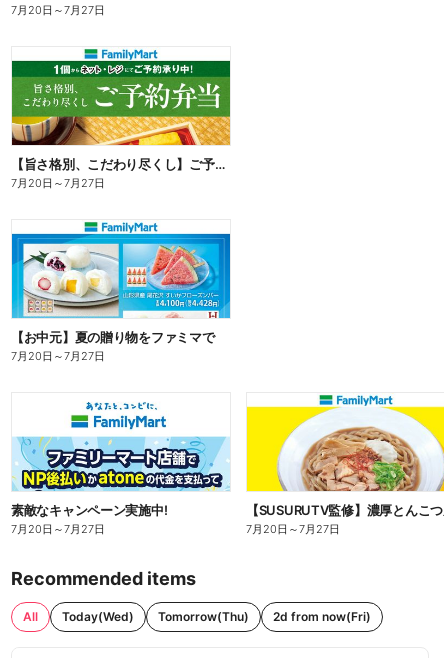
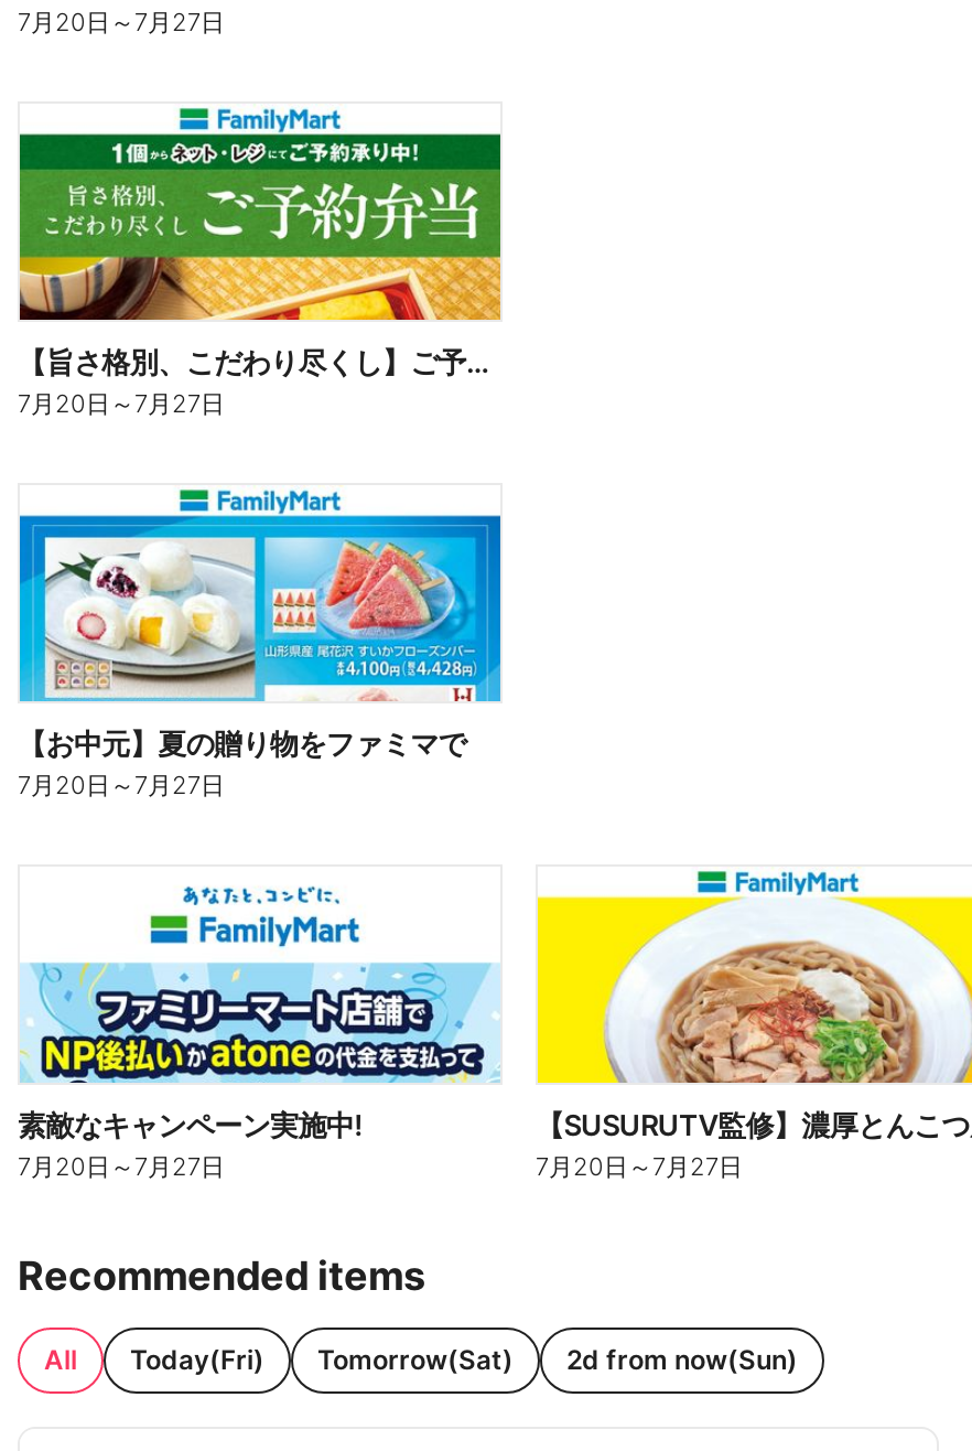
[62,609,371,624] Today(Wed) | Tomorrow(Thu) | 2d from now(Fri) -> [130,1342,798,1375] Today(Fri) | Tomorrow(Sat) | 2d from now(Sun)

